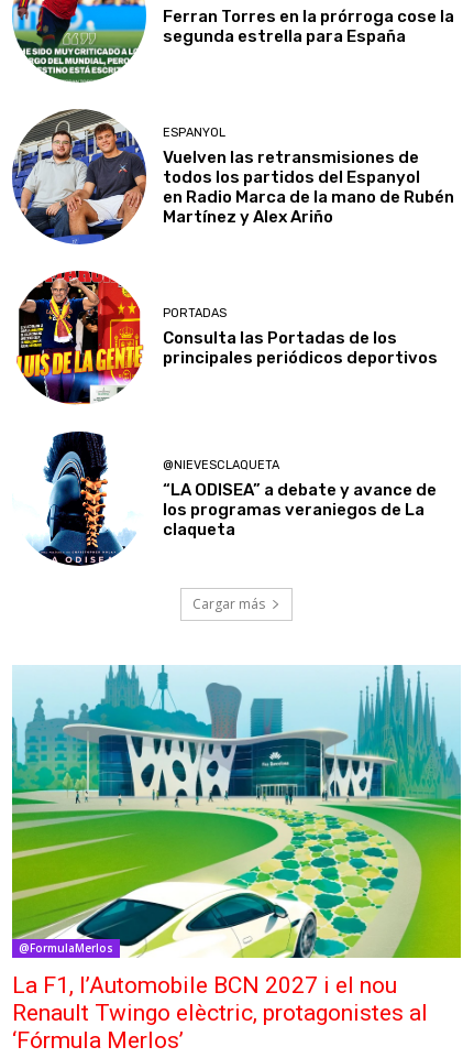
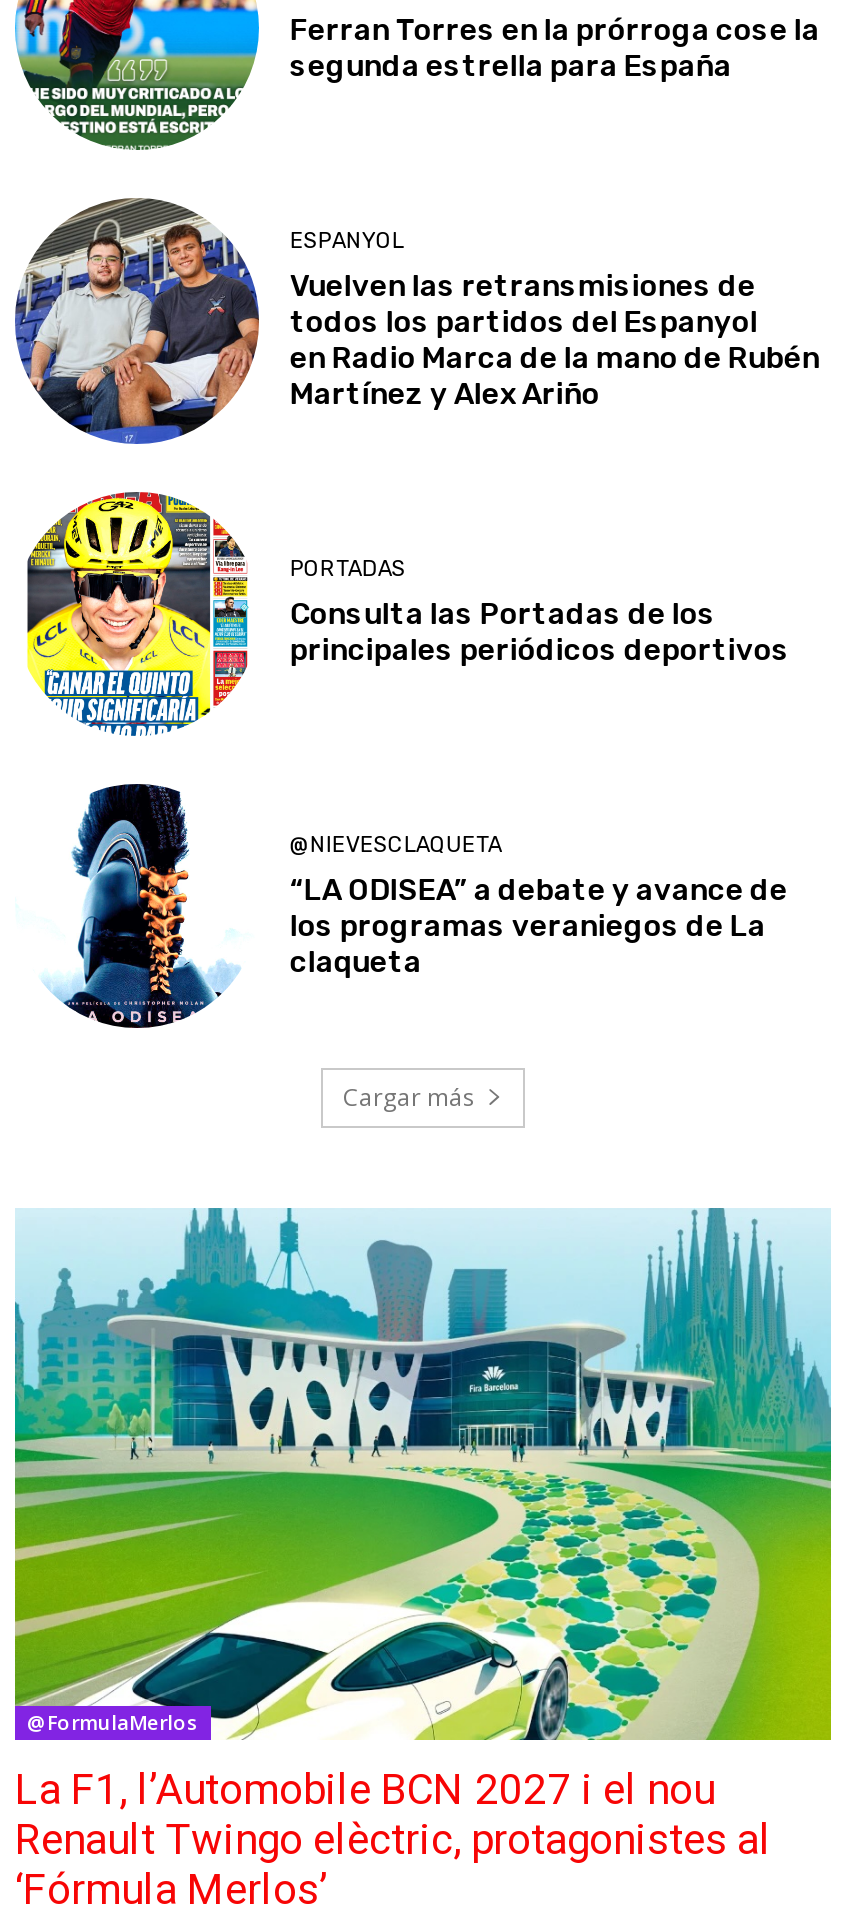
[15,271,144,405] [image] -> [23,492,253,738] [image]

